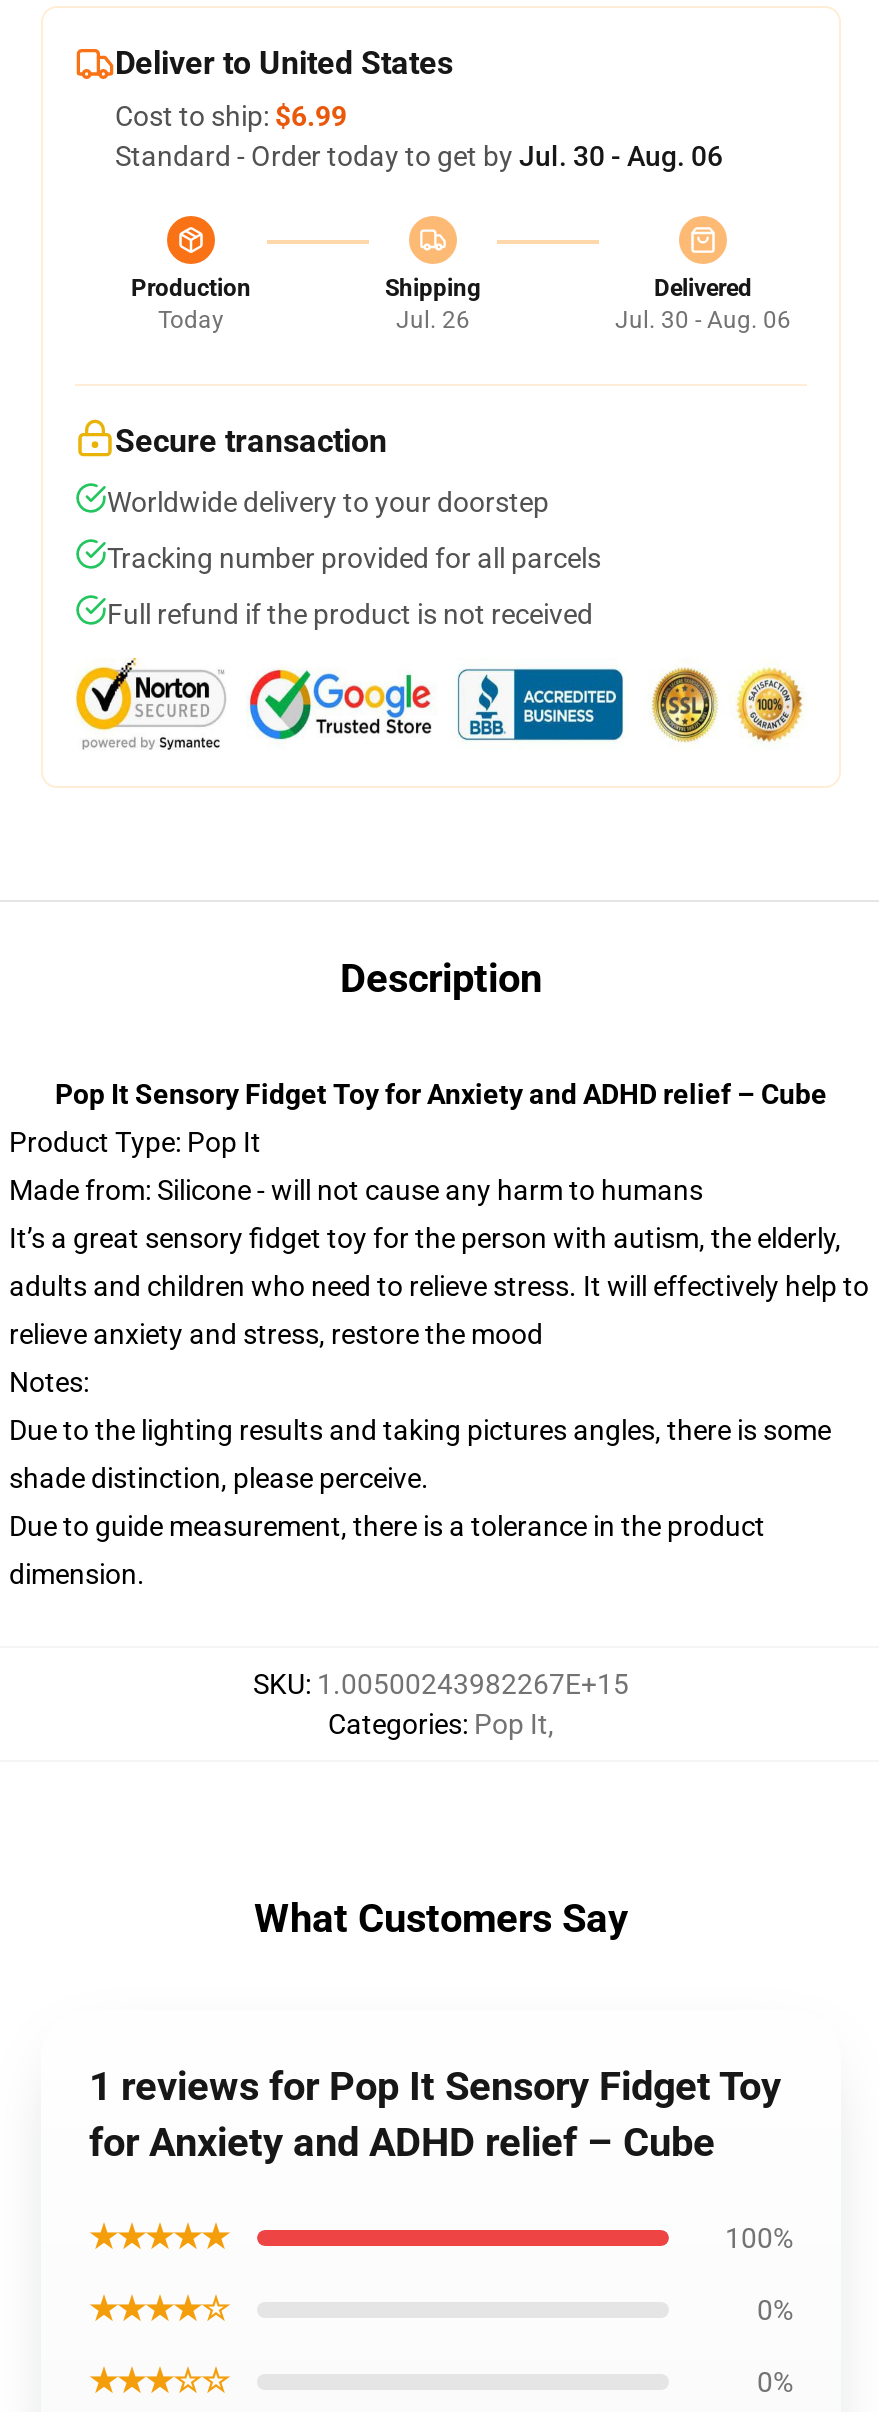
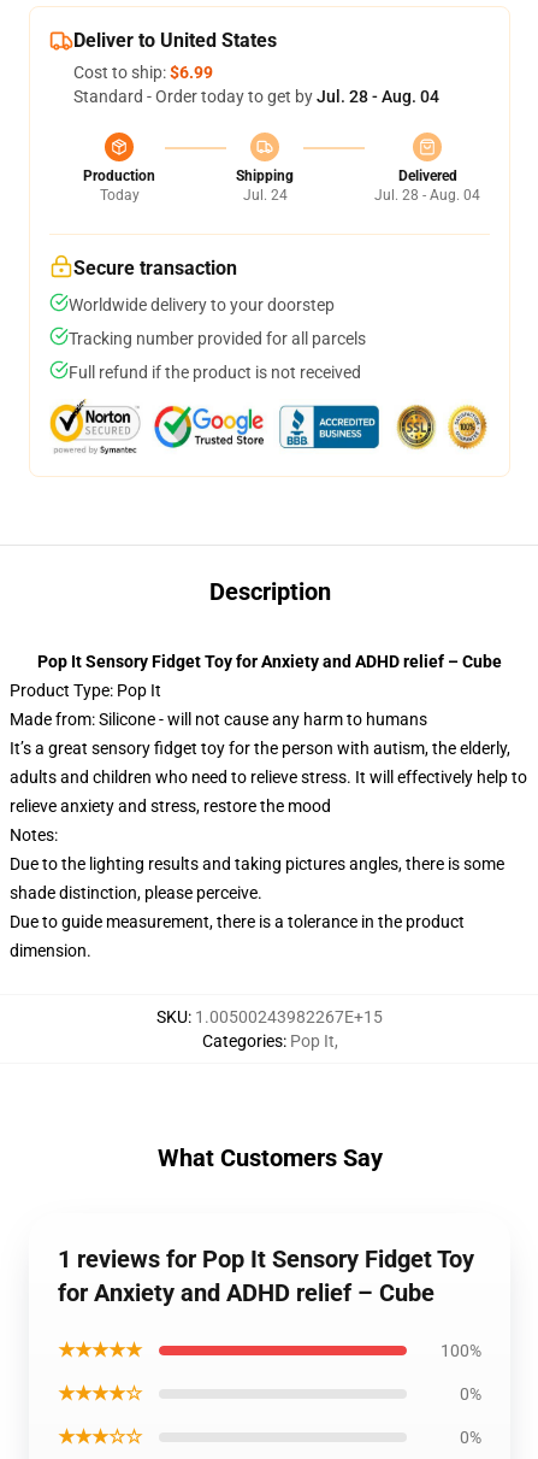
[115,140,723,172] Standard - Order today to get by Jul. 30 - Aug. 06 -> [73,87,439,106] Standard - Order today to get by Jul. 28 - Aug. 04
[396,306,470,334] Jul. 26 -> [243,187,287,204] Jul. 24
[615,306,791,334] Jul. 30 - Aug. 06 -> [374,187,480,204] Jul. 28 - Aug. 04

